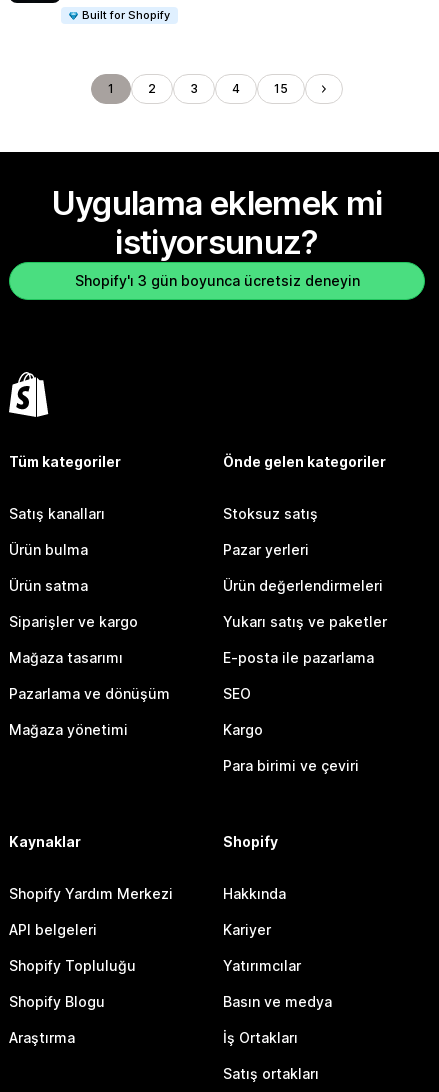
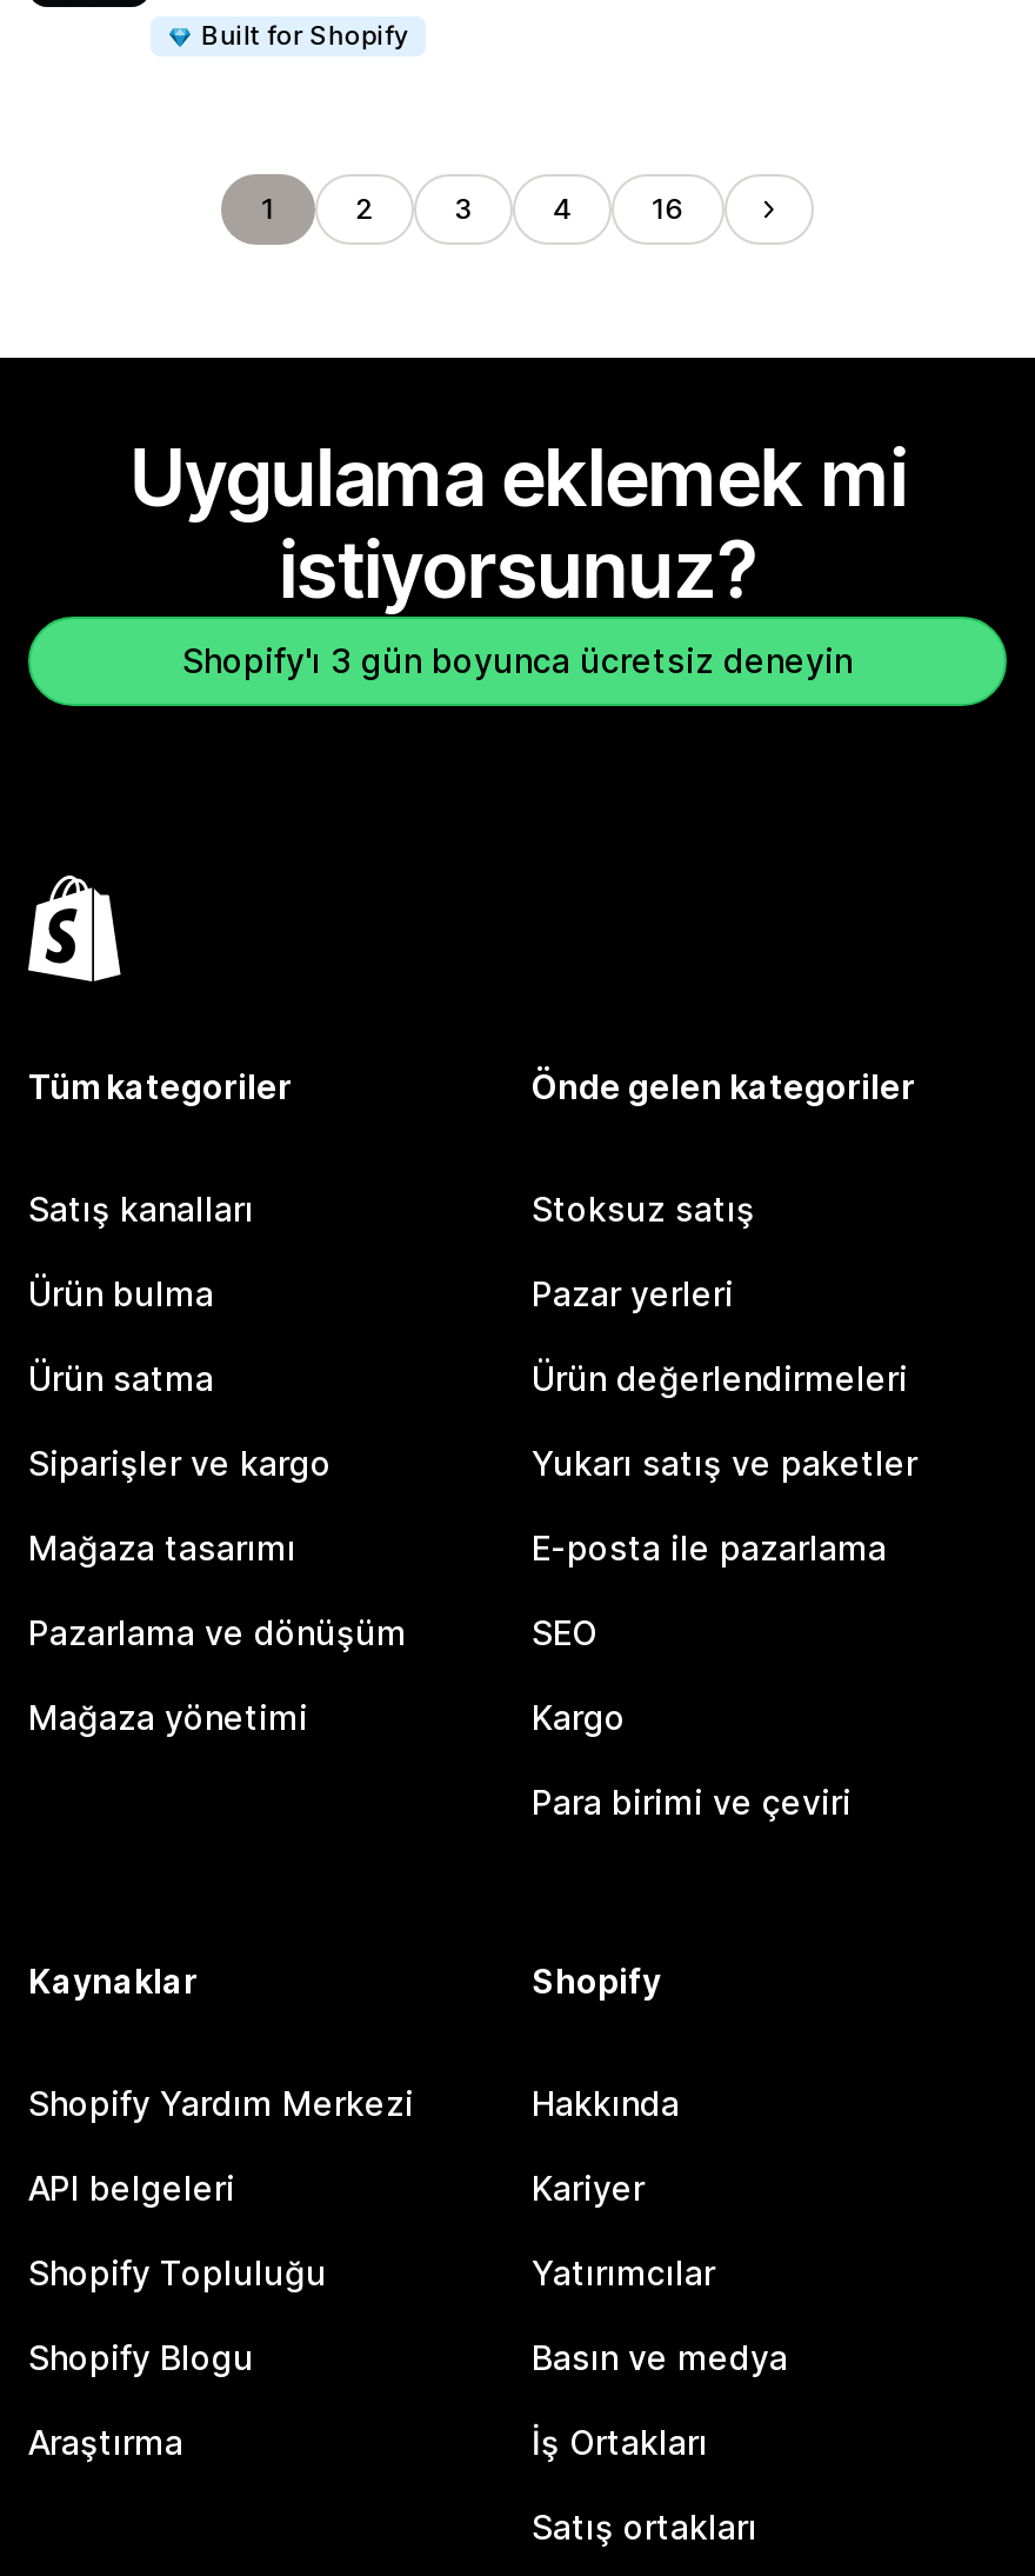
[274,81,288,96] 15 -> [651,191,684,226] 16

